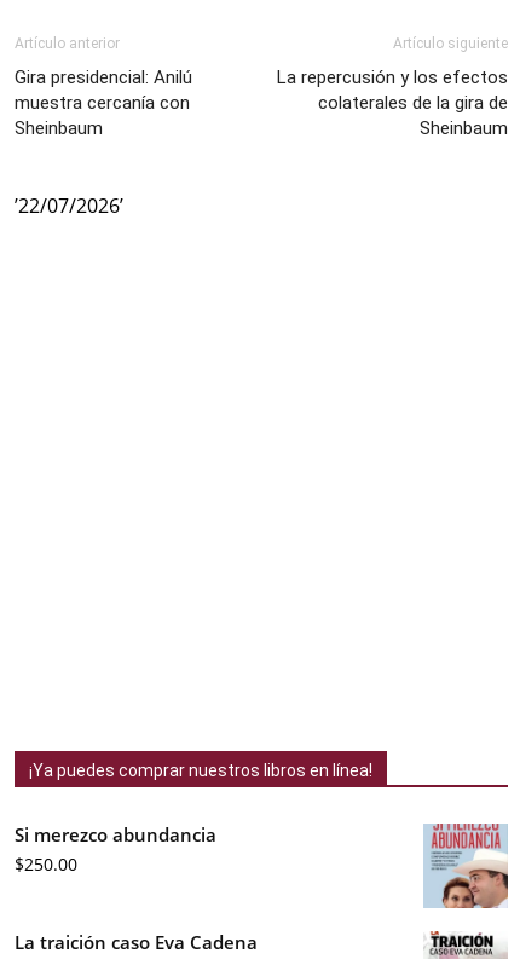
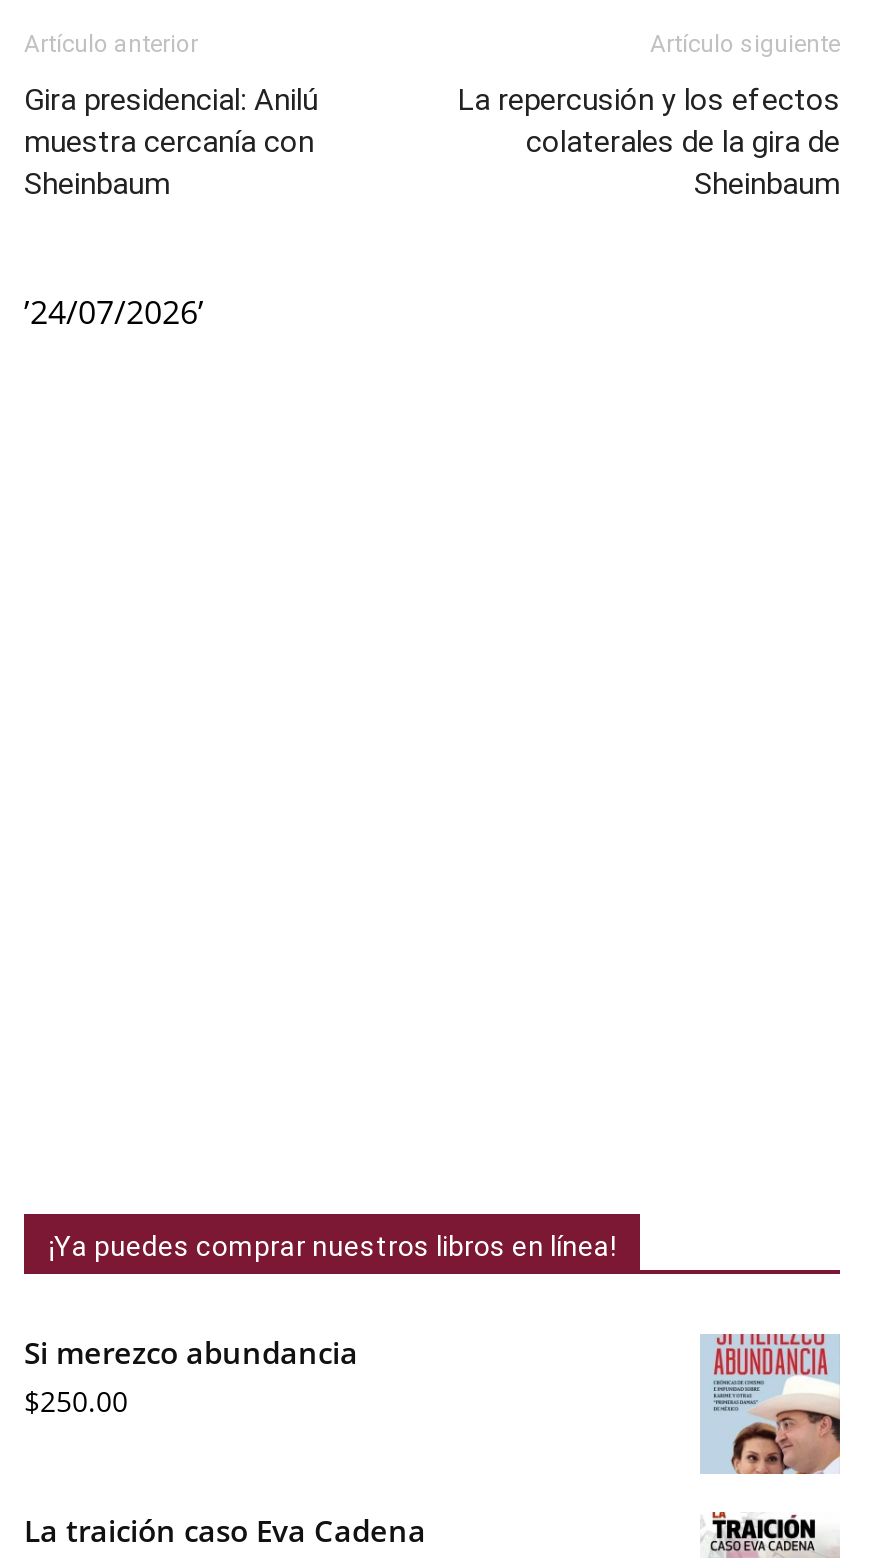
[15,193,123,219] ’22/07/2026’ -> [24,291,204,335] ’24/07/2026’

